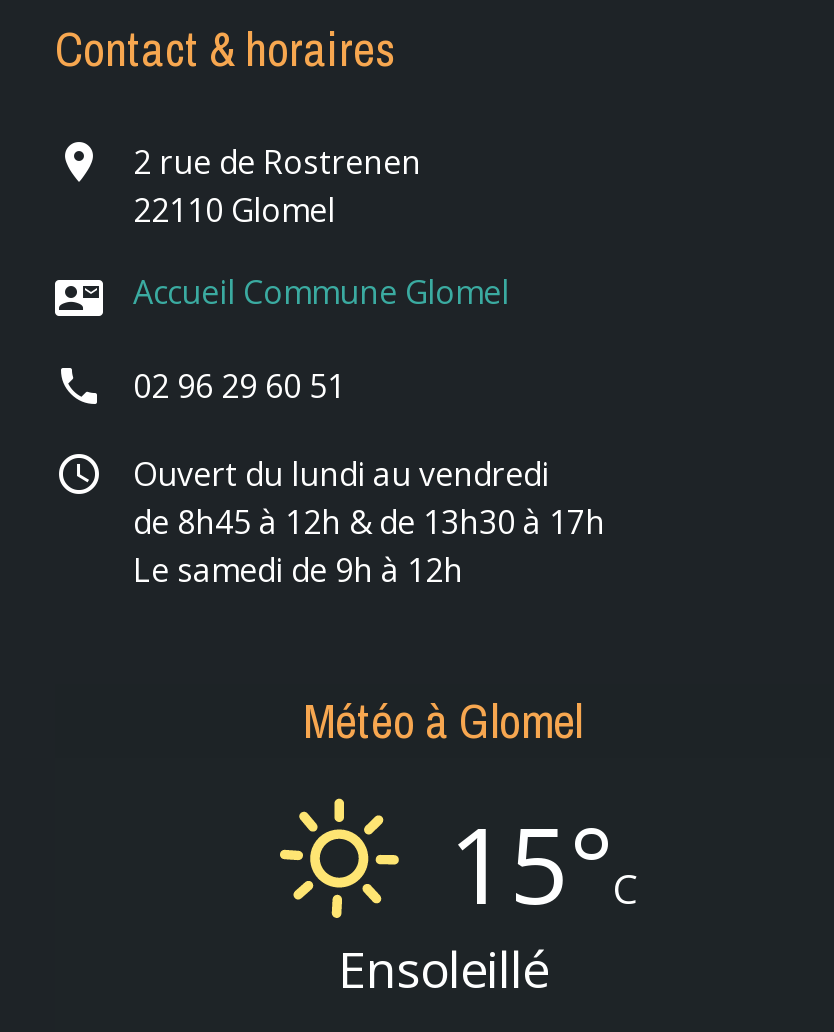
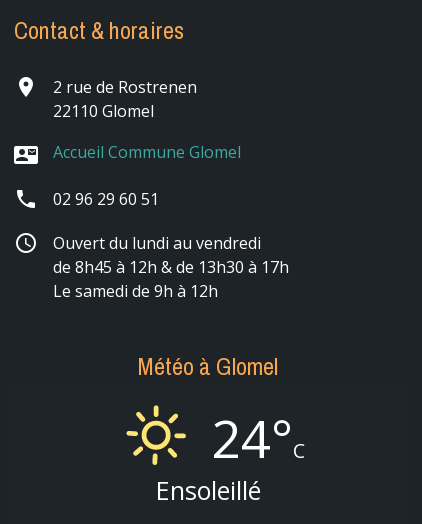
[449,792,637,934] 15°C -> [211,402,305,473] 24°C

